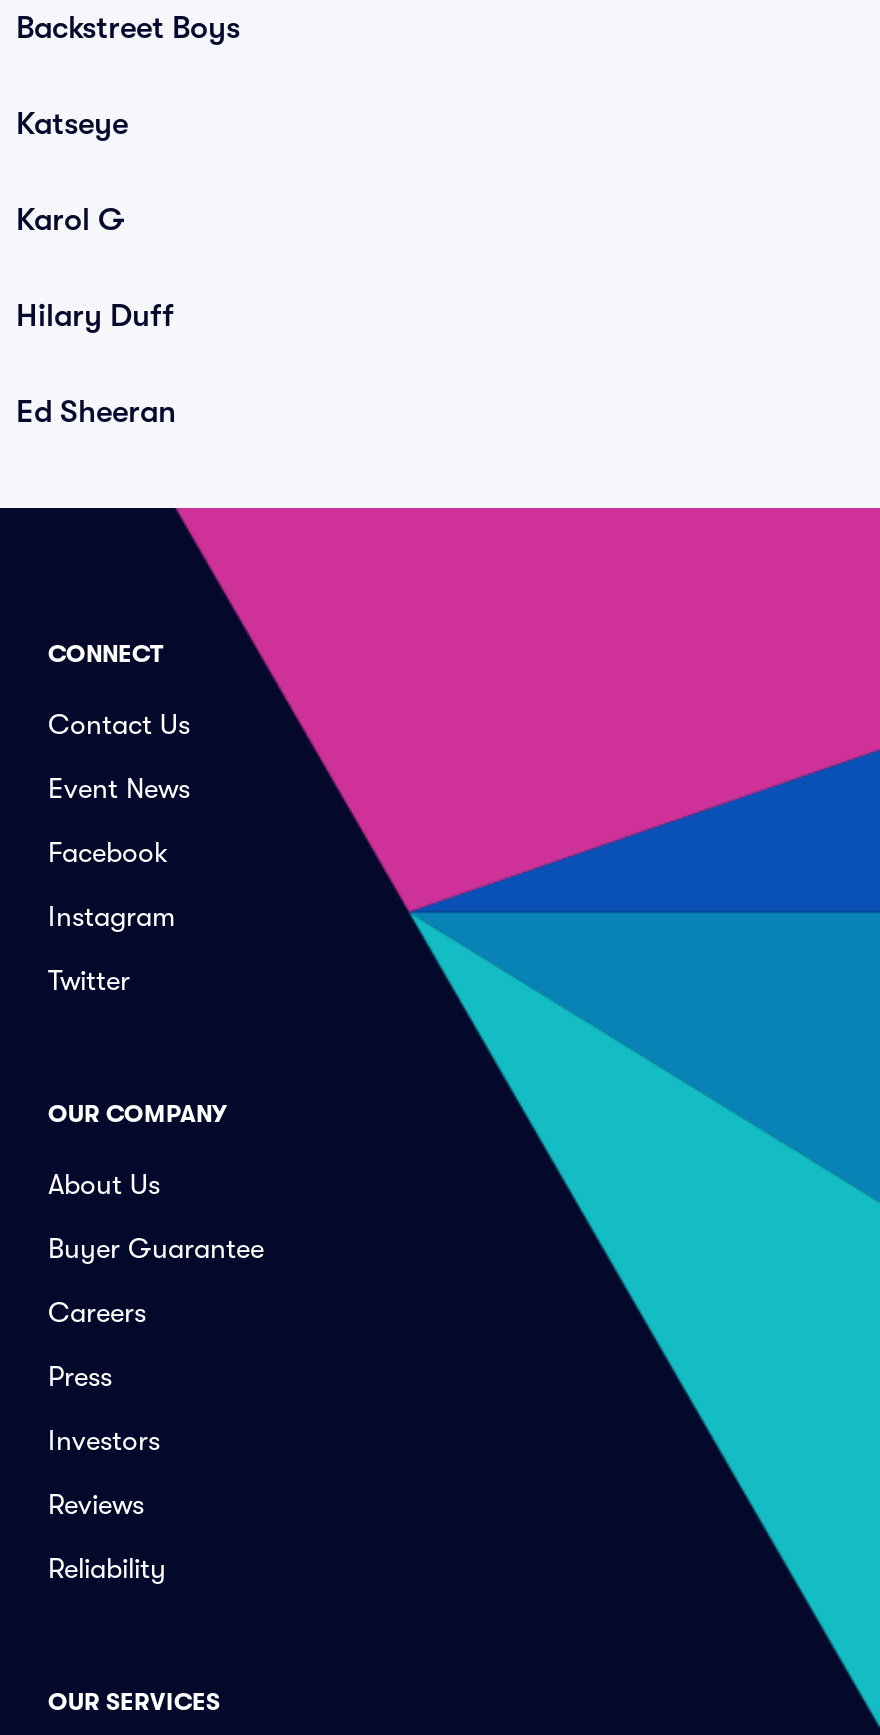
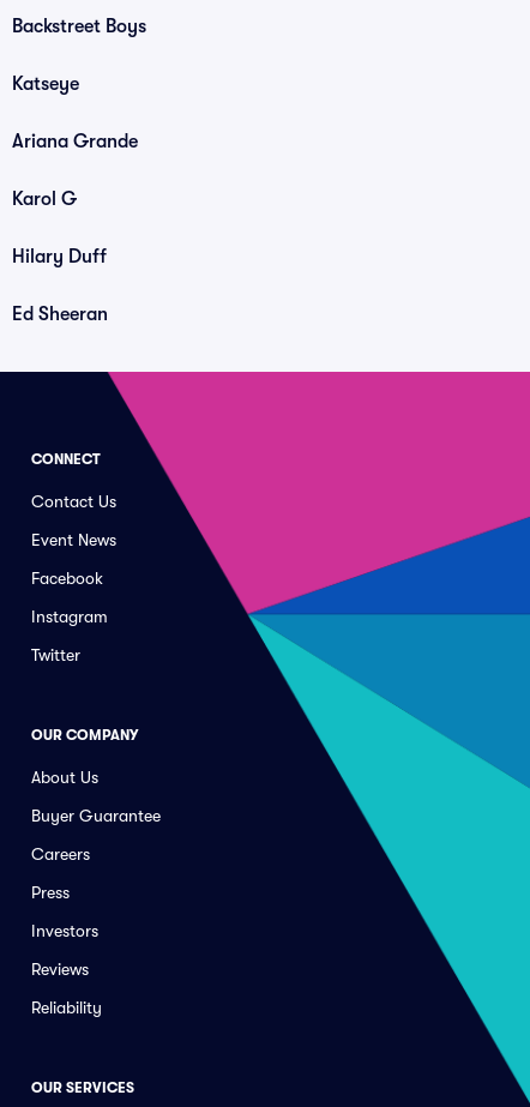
none -> [12,131,138,152] Ariana Grande

